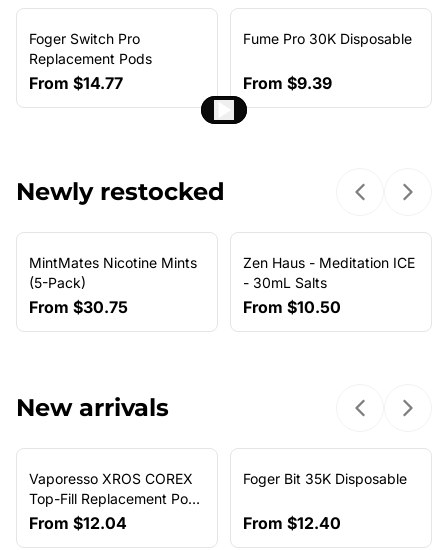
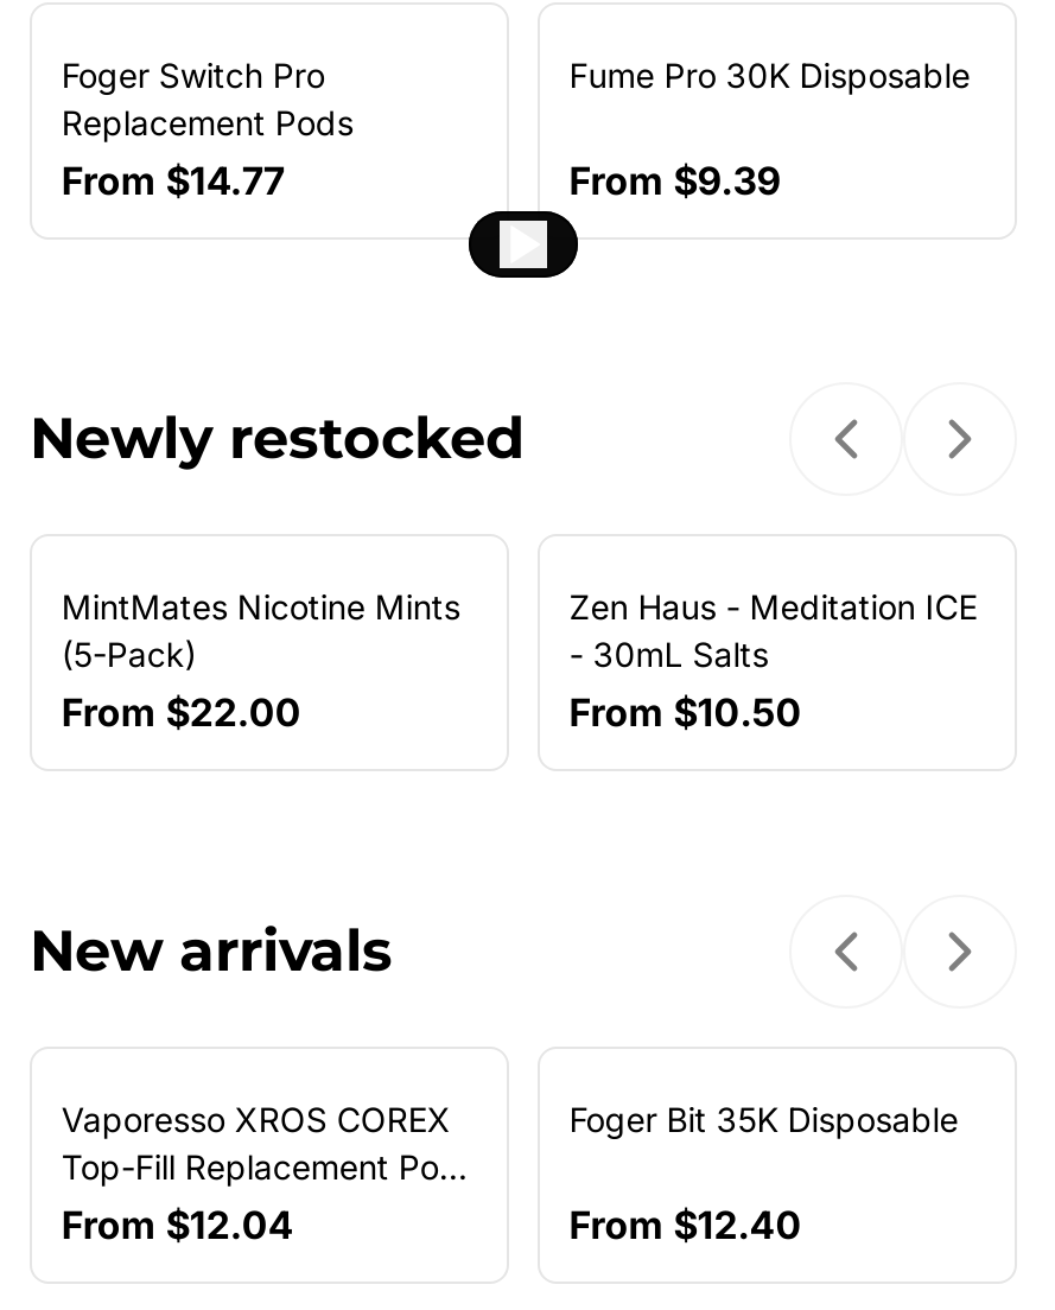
[29,297,128,317] From $30.75 -> [61,688,301,736] From $22.00

